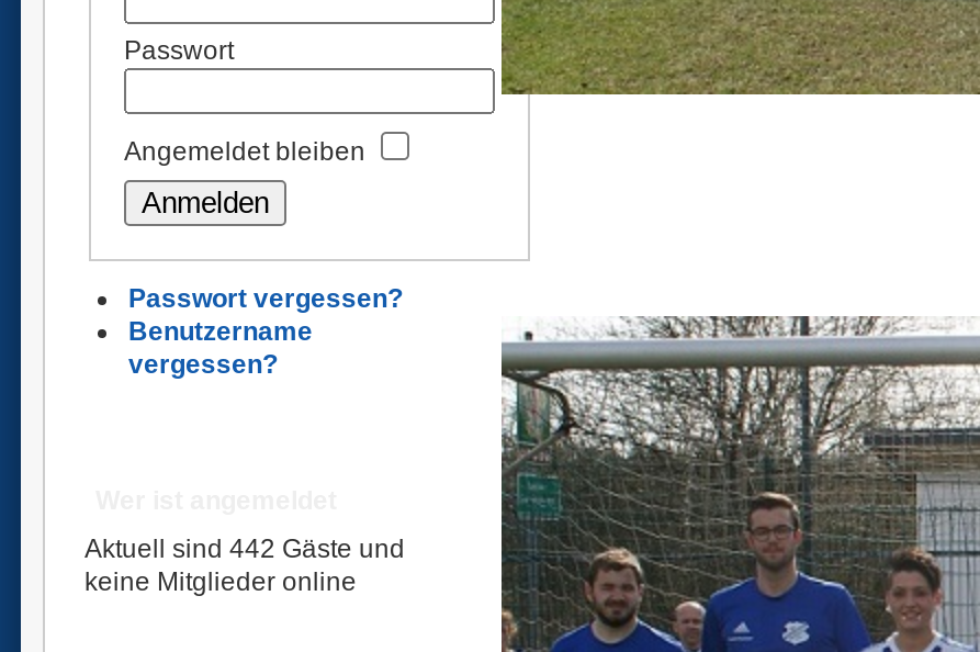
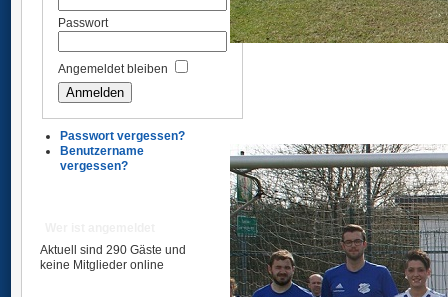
[85,533,405,564] Aktuell sind 442 Gäste und -> [40,243,186,257] Aktuell sind 290 Gäste und

